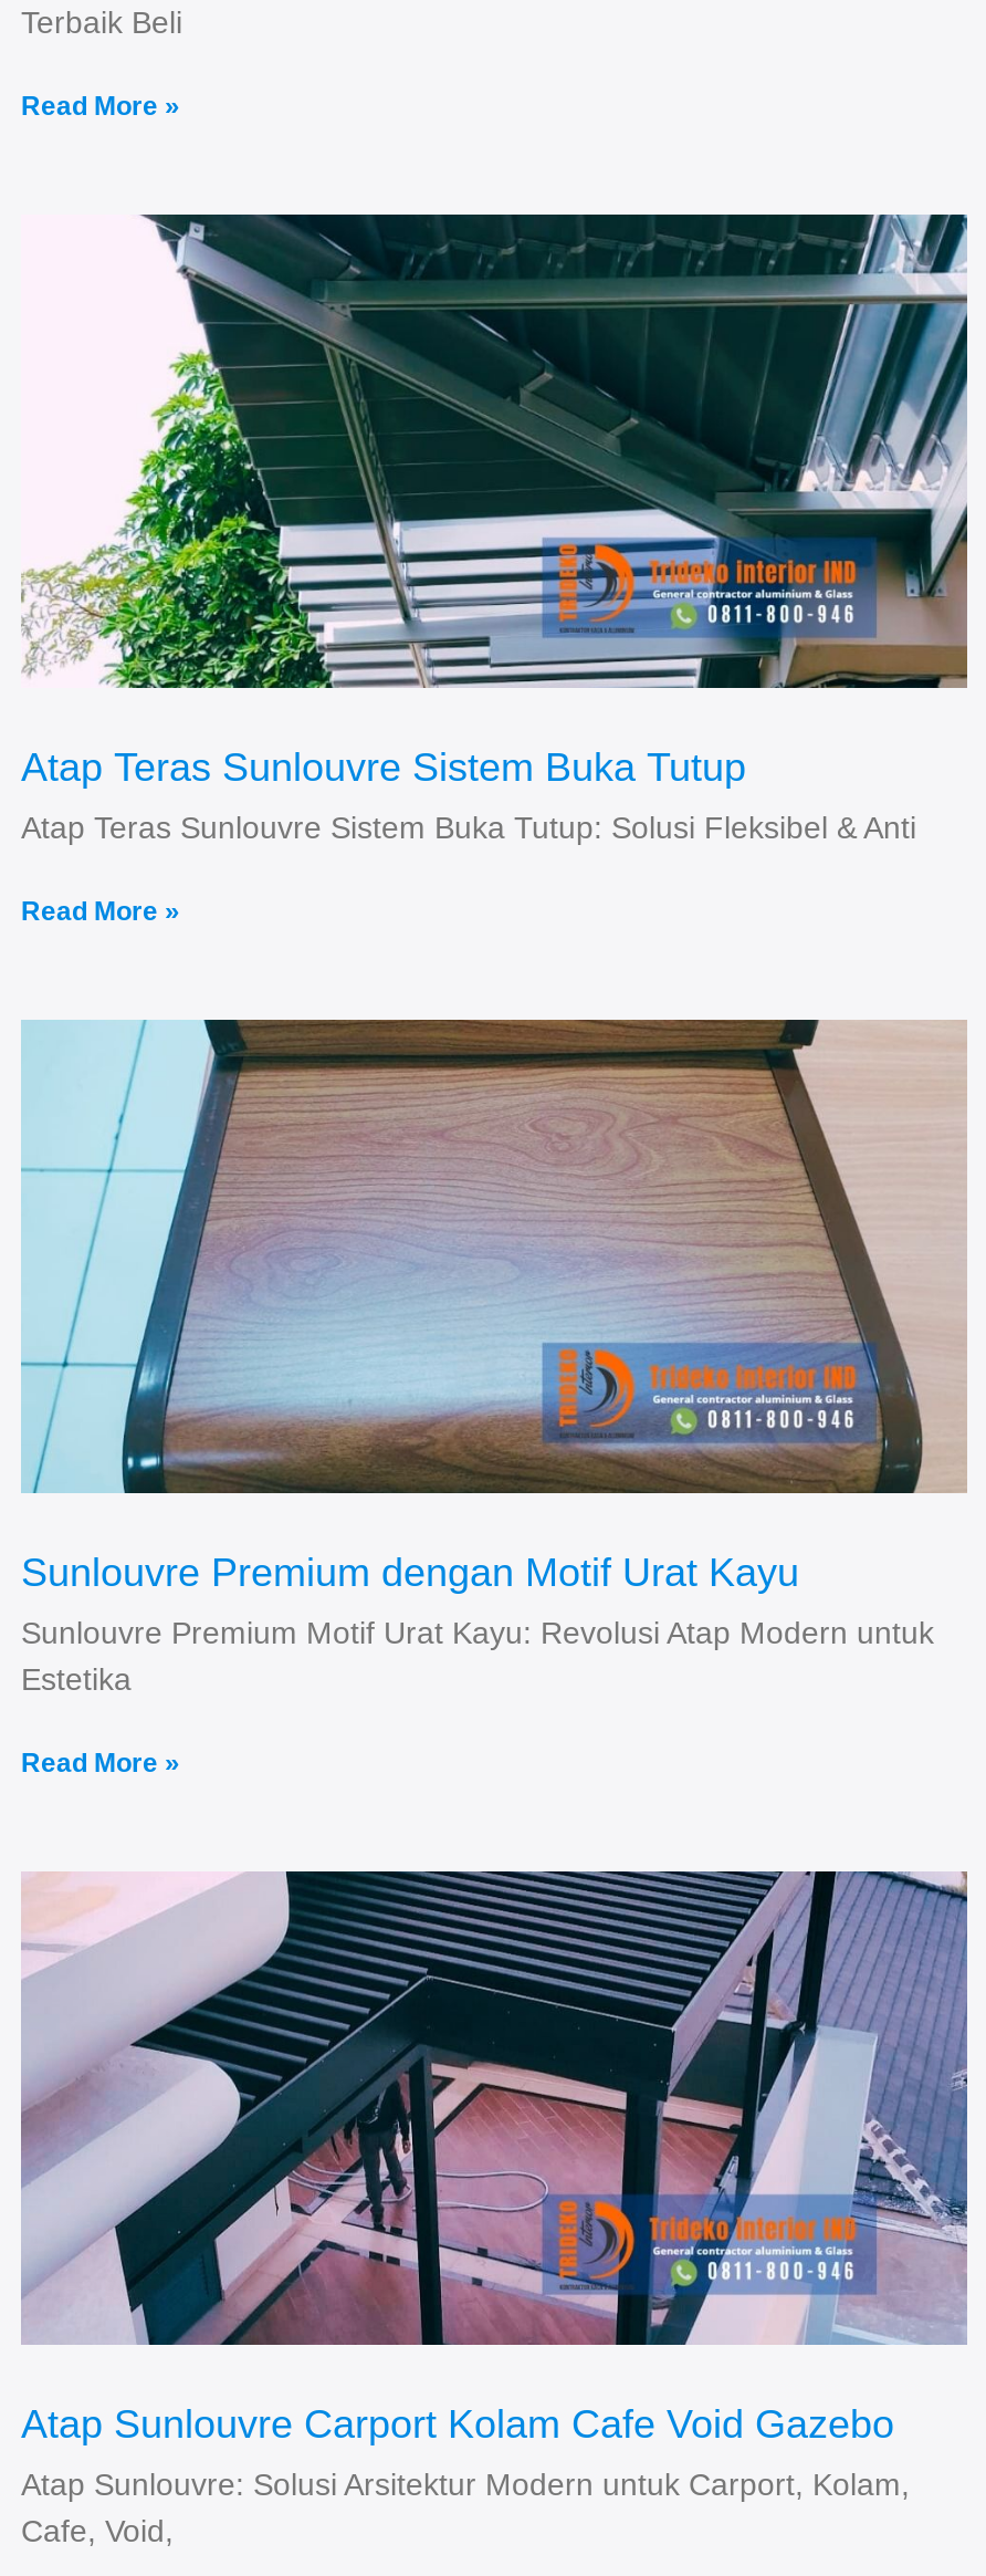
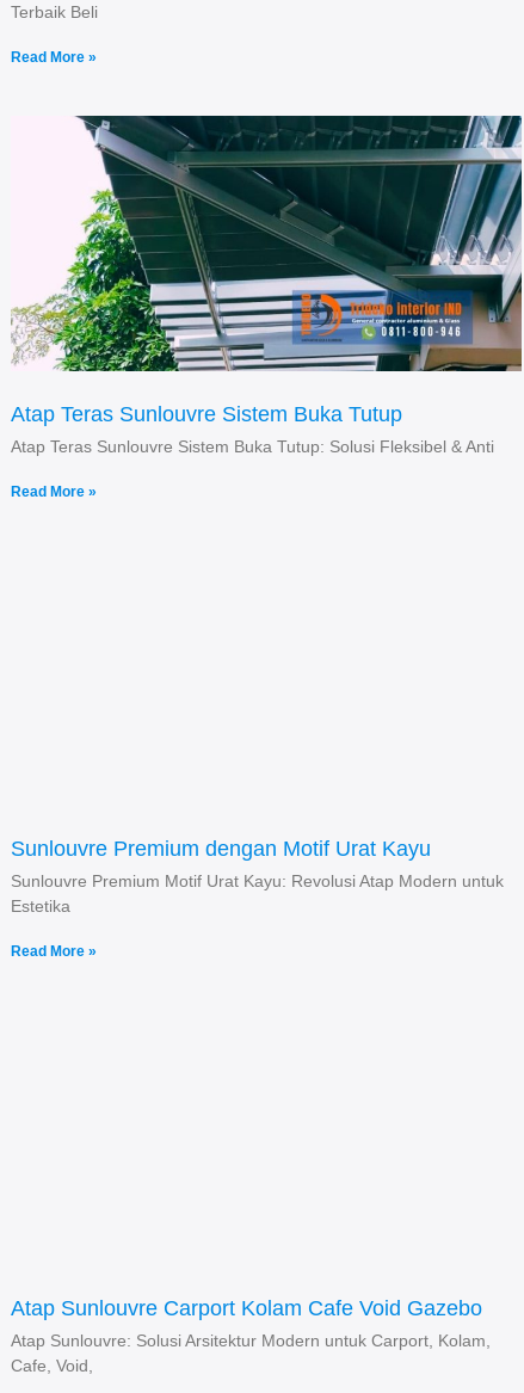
[19,1018,967,1495] [image] -> none
[19,1869,969,2347] [image] -> none

